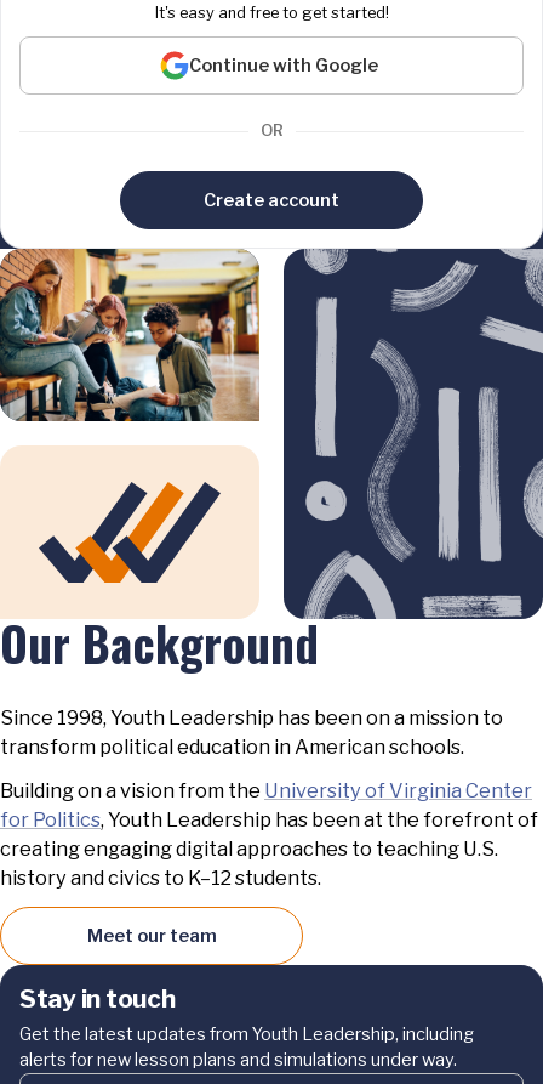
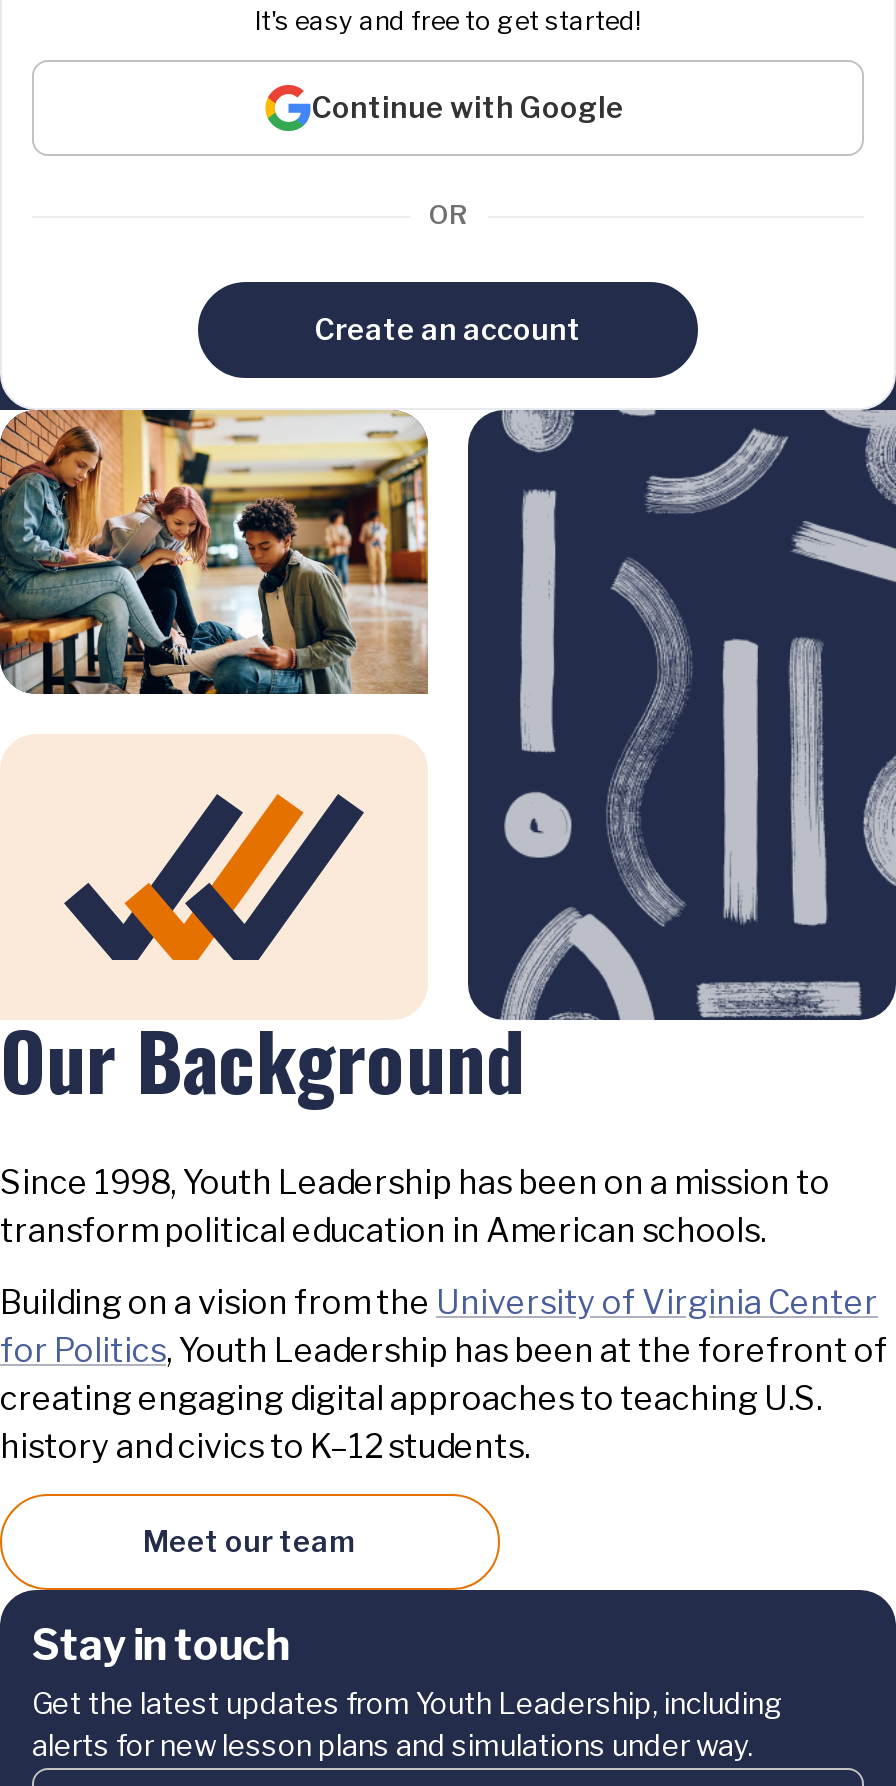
[204,189,339,211] Create account -> [315,311,581,347] Create an account

